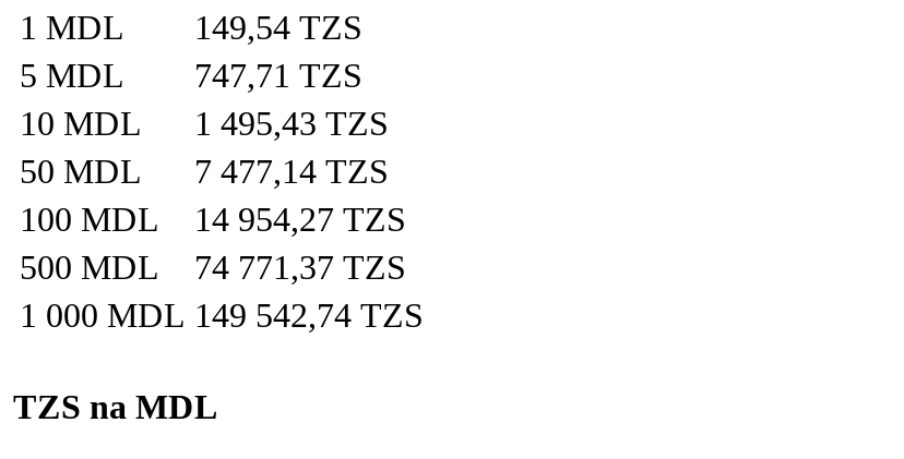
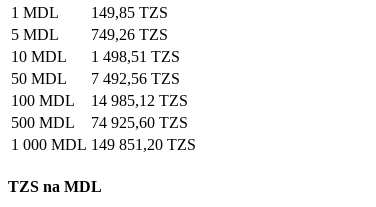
[20,9,362,46] 1 MDL 149,54 TZS -> [11,4,168,21] 1 MDL 149,85 TZS
[20,56,362,94] 5 MDL 747,71 TZS -> [11,26,168,43] 5 MDL 749,26 TZS
[20,104,389,142] 10 MDL 1 495,43 TZS -> [11,48,180,65] 10 MDL 1 498,51 TZS
[20,152,389,189] 50 MDL 7 477,14 TZS -> [11,70,180,87] 50 MDL 7 492,56 TZS
[20,200,406,237] 100 MDL 14 954,27 TZS -> [11,92,188,109] 100 MDL 14 985,12 TZS
[20,248,406,285] 500 MDL 74 771,37 TZS -> [11,114,188,131] 500 MDL 74 925,60 TZS
[20,296,424,333] 1 000 MDL 149 542,74 TZS -> [11,136,196,153] 1 000 MDL 149 851,20 TZS

